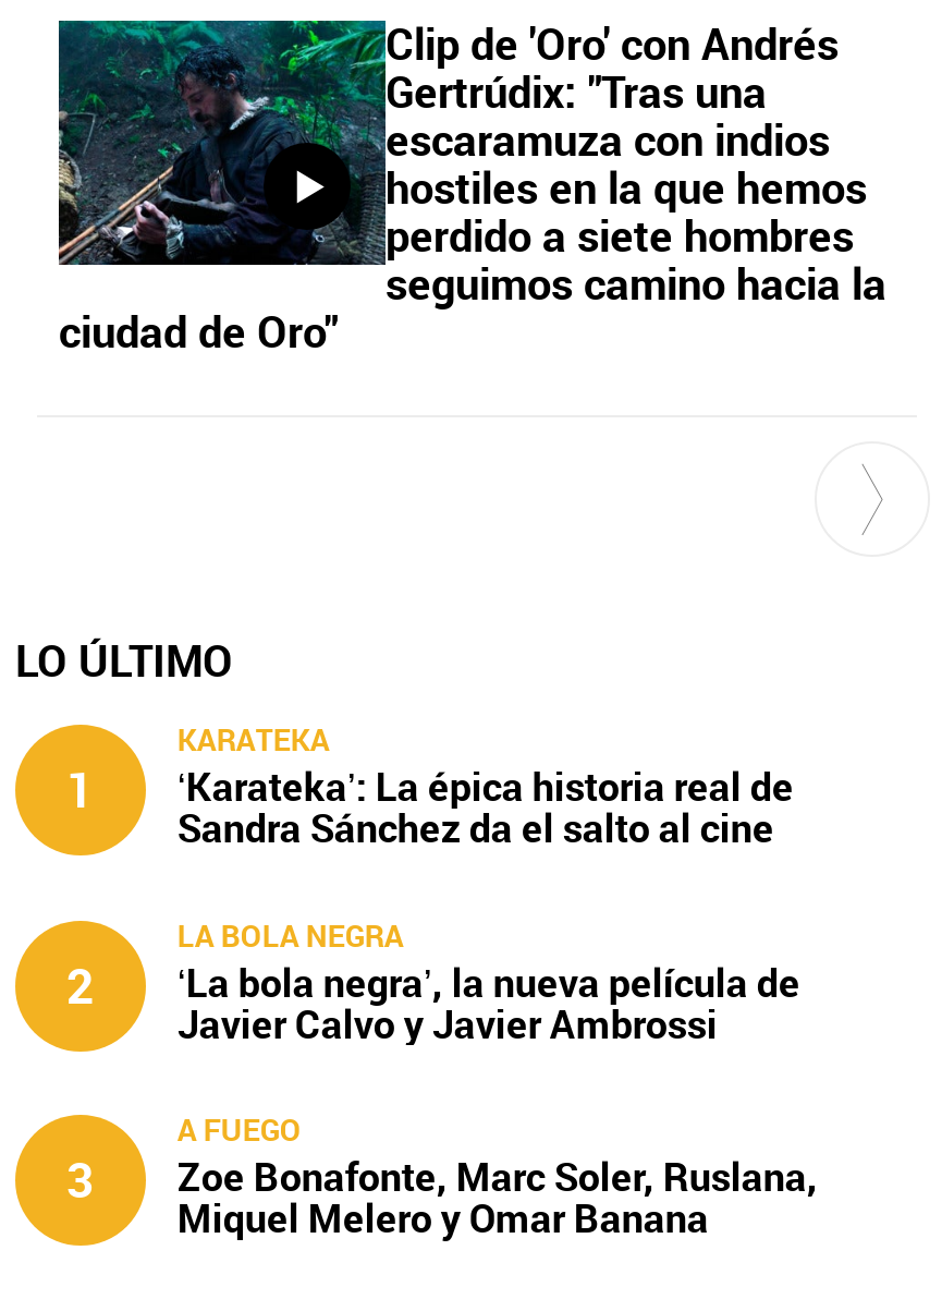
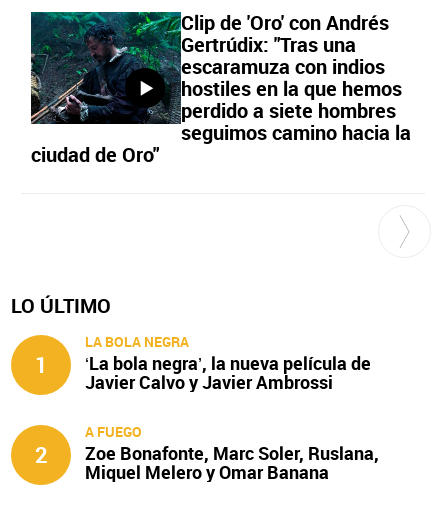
[66,719,794,1017] KARATEKA | ‘Karateka’: La épica historia real de | Sandra Sánchez da el salto al cine | 2 -> none
[66,1149,818,1212] 3 Zoe Bonafonte, Marc Soler, Ruslana, -> [34,440,379,469] 2 Zoe Bonafonte, Marc Soler, Ruslana,

